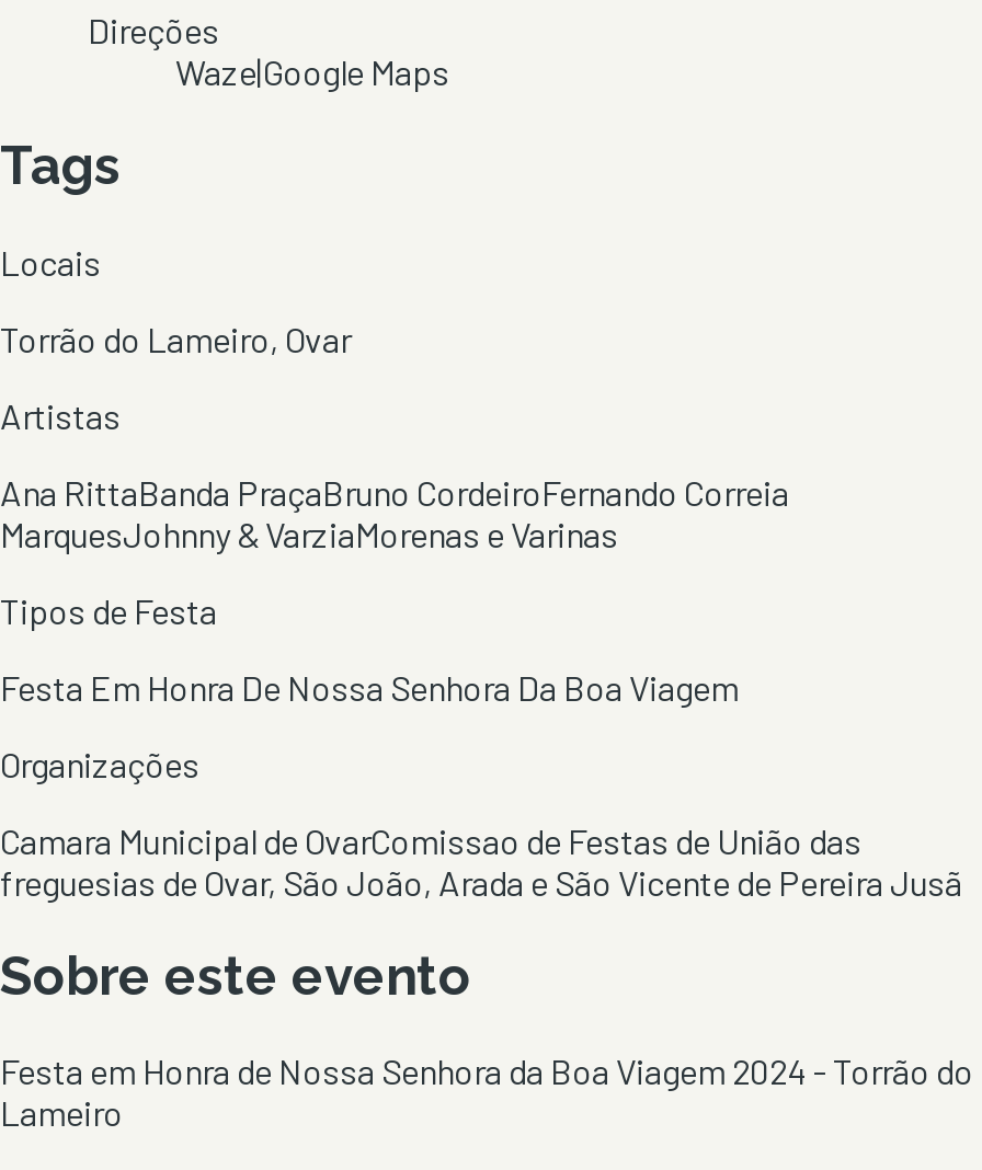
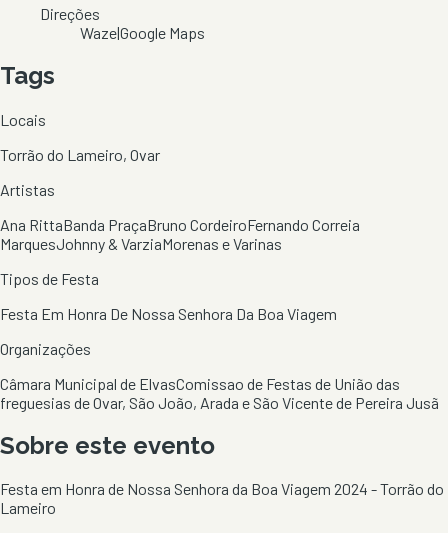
[0,819,861,860] Camara Municipal de OvarComissao de Festas de União das -> [0,374,400,393] Câmara Municipal de ElvasComissao de Festas de União das

